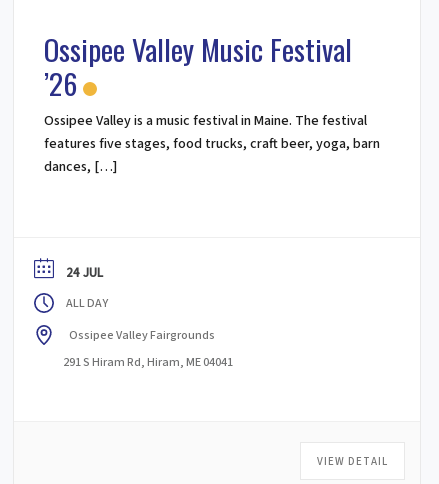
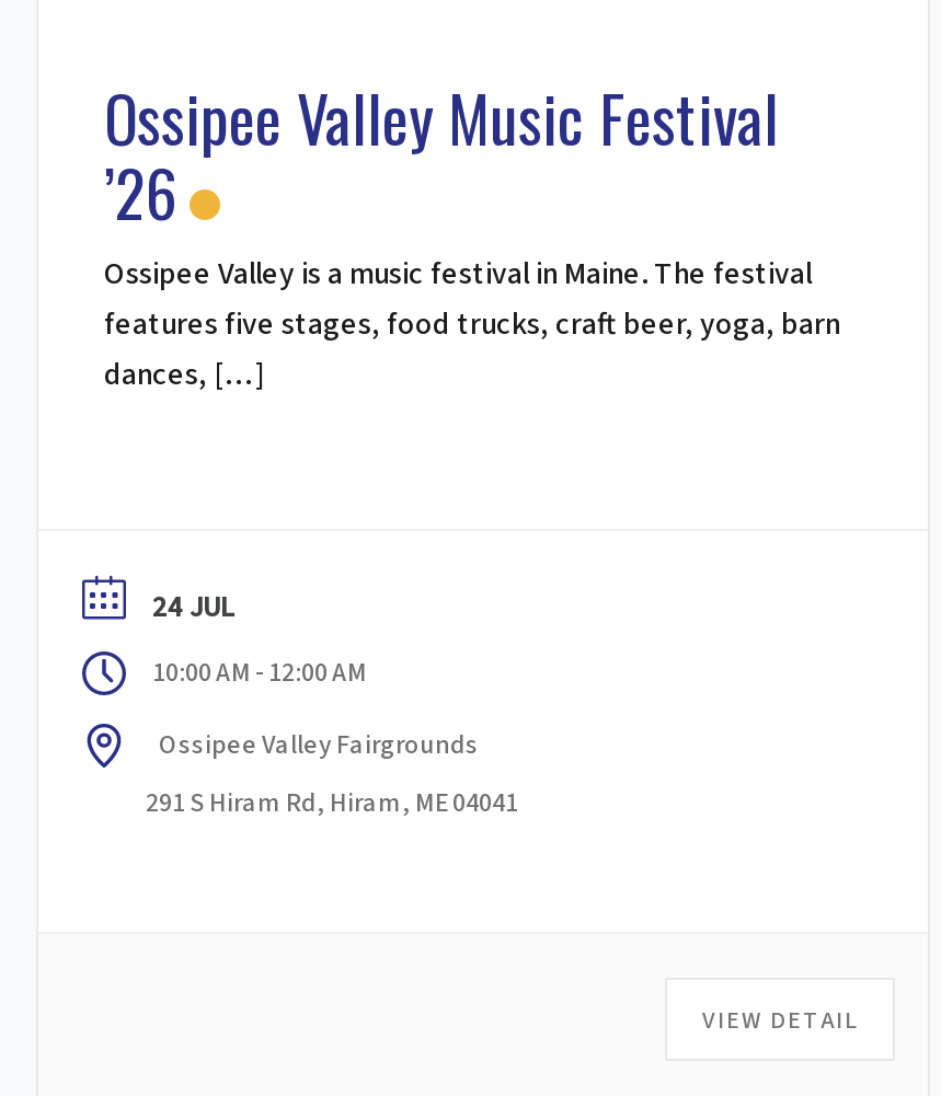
[66,294,108,311] ALL DAY -> [152,653,367,691] 10:00 AM - 12:00 AM

